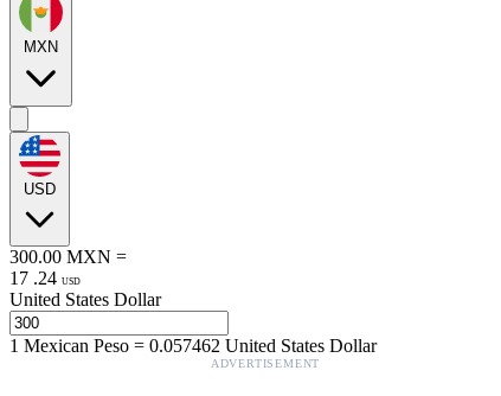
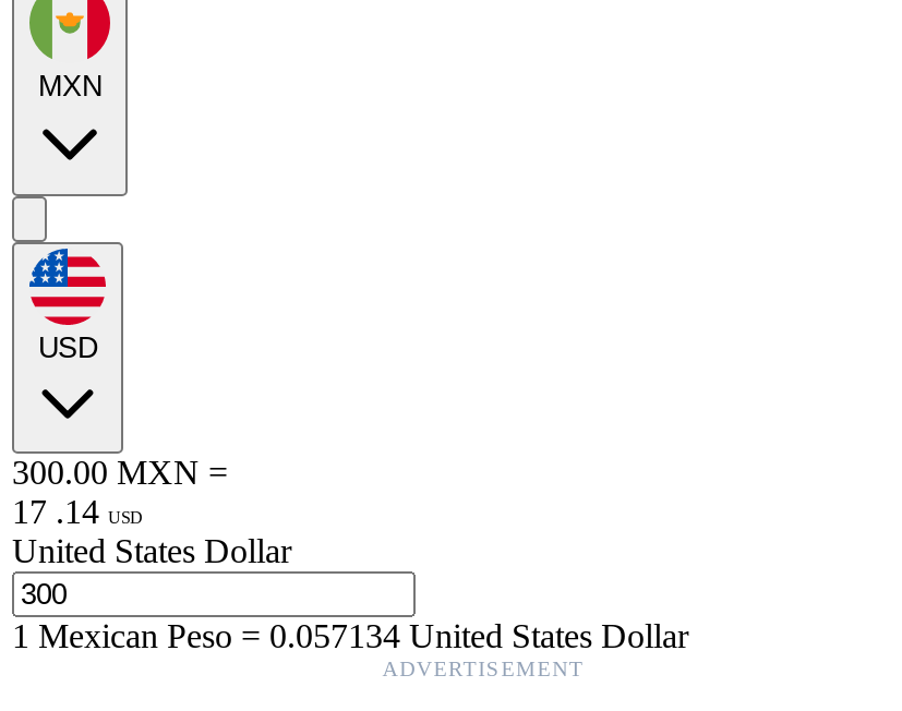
[9,268,81,288] 17 . 24 USD -> [12,492,143,530] 17 . 14 USD
[9,335,377,355] 1Mexican Peso=0.057462 United States Dollar -> [12,617,688,654] 1Mexican Peso=0.057134 United States Dollar

